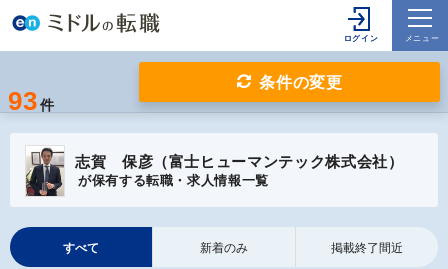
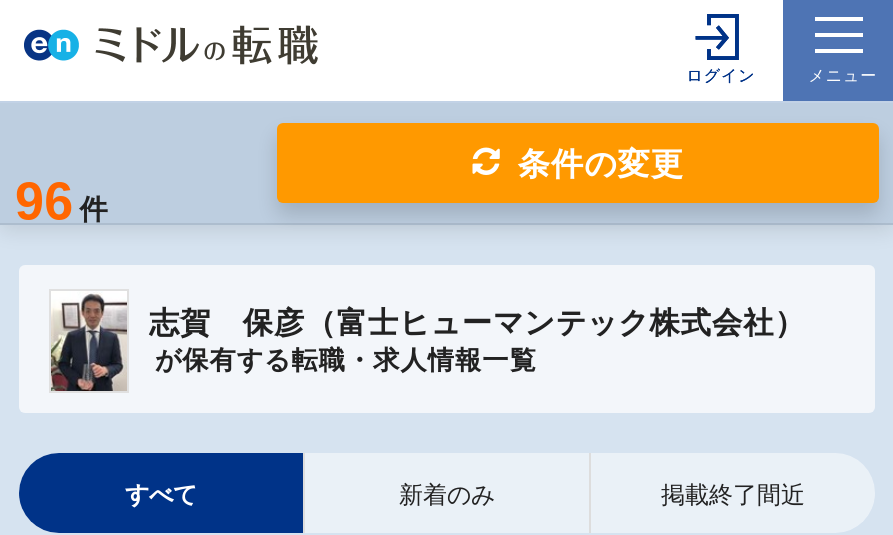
[8,86,55,116] 93 件 -> [15,171,109,231] 96 件

